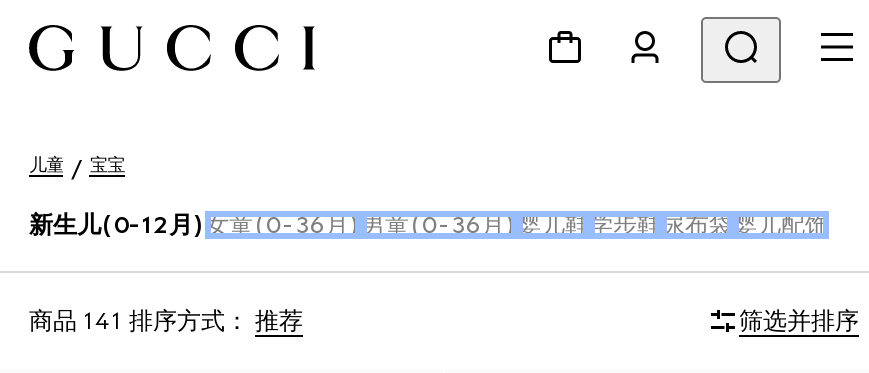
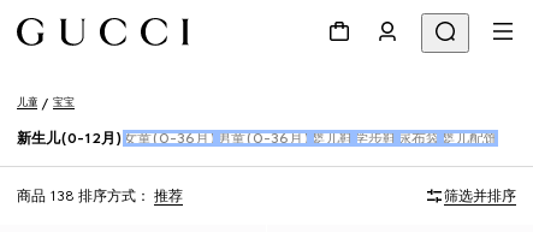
[29,307,303,335] 商品 141排序方式： 推荐 -> [17,188,183,204] 商品 138排序方式： 推荐

